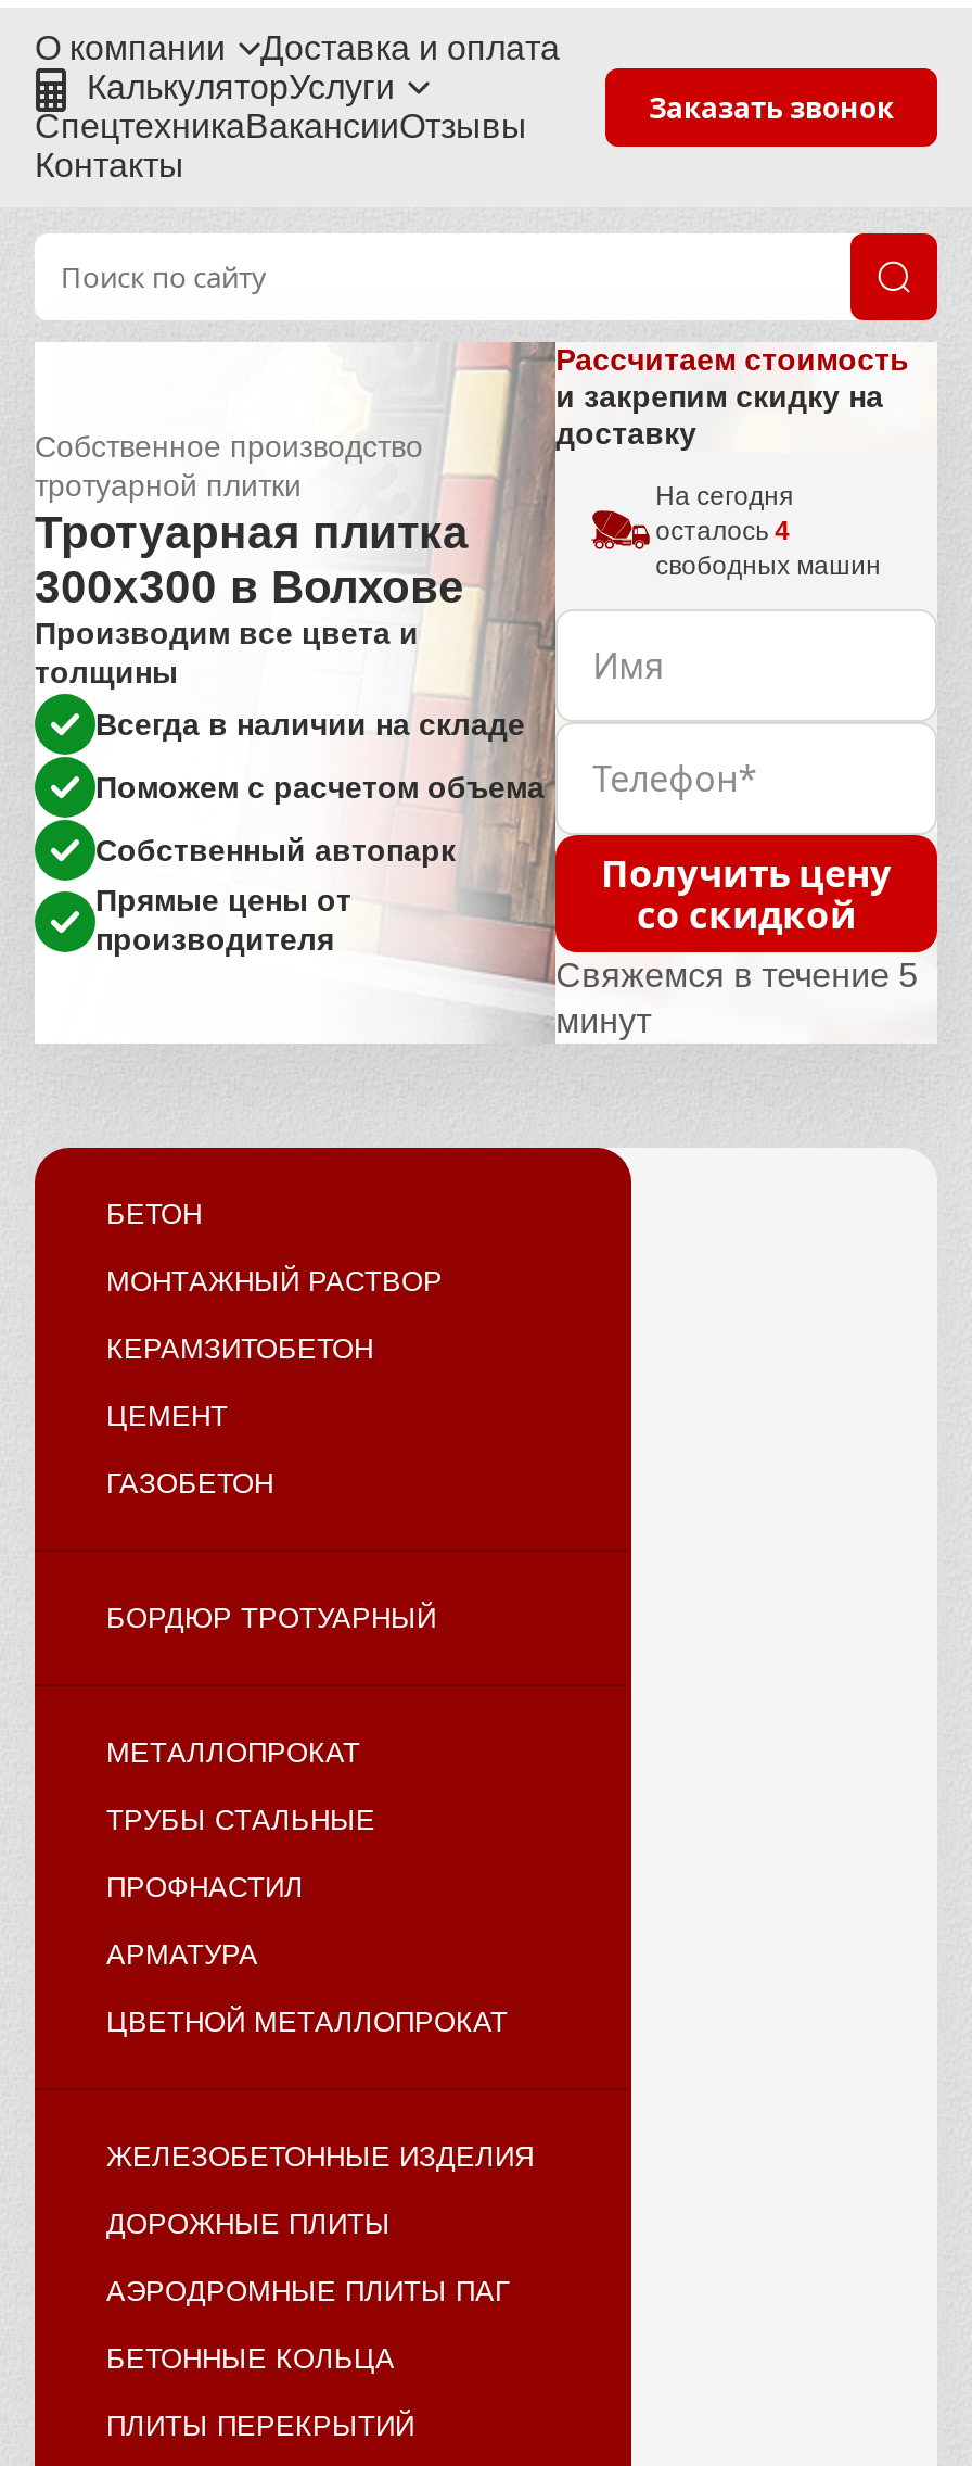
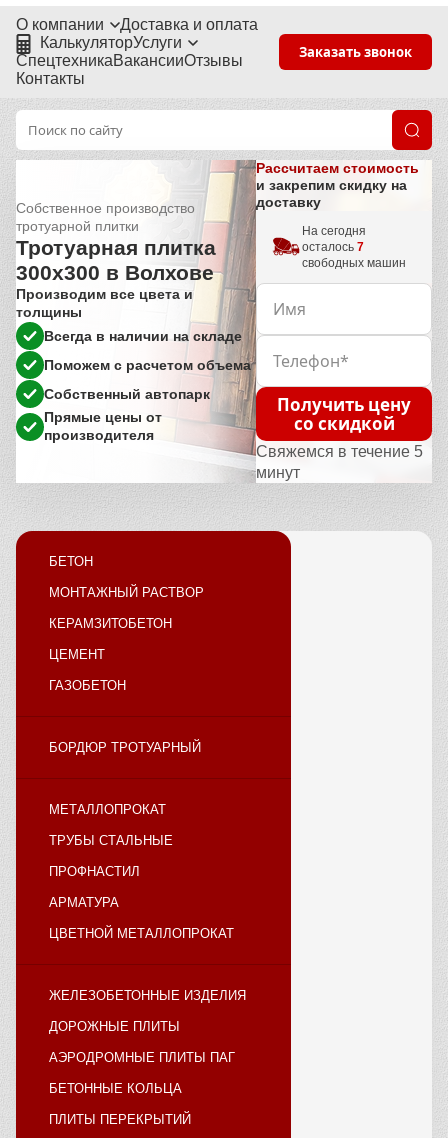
[655,516,790,546] осталось 4 -> [302,240,364,254] осталось 7

